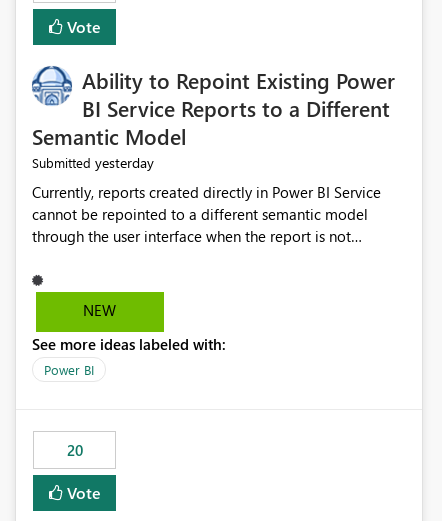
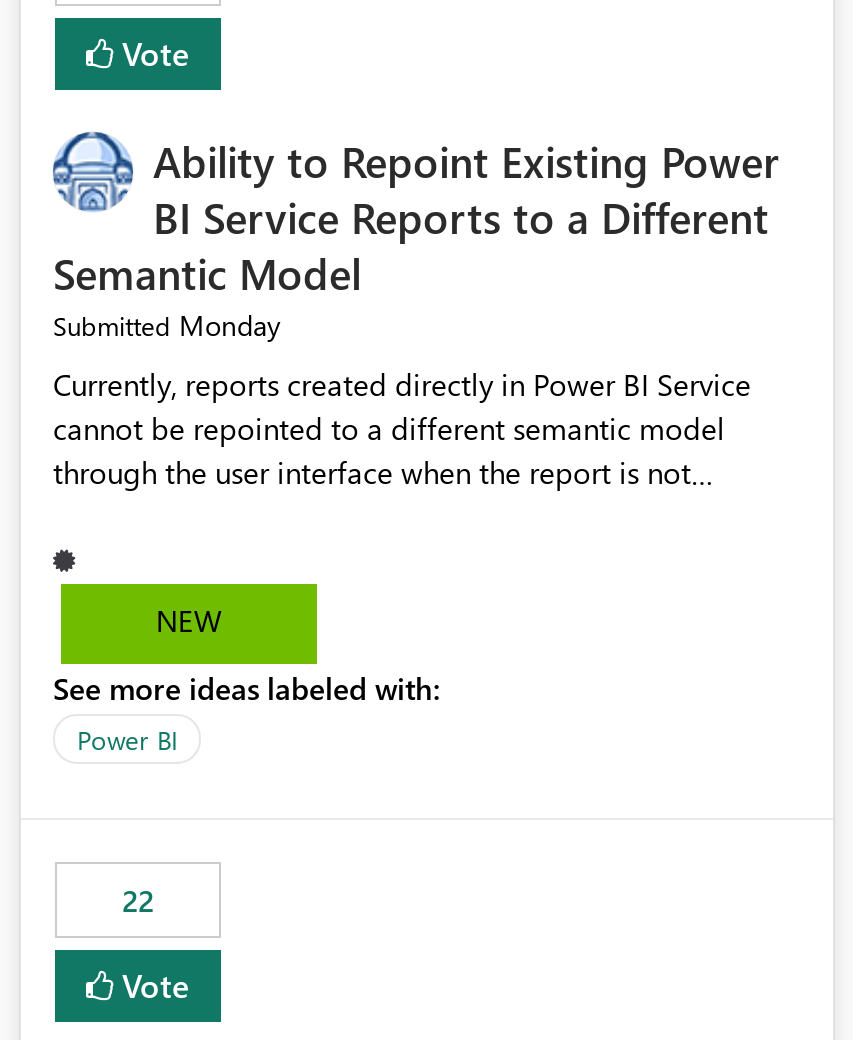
[32,153,154,172] Submitted yesterday -> [53,307,281,345] Submitted Monday
[66,440,82,460] 20 -> [122,881,154,921] 22

